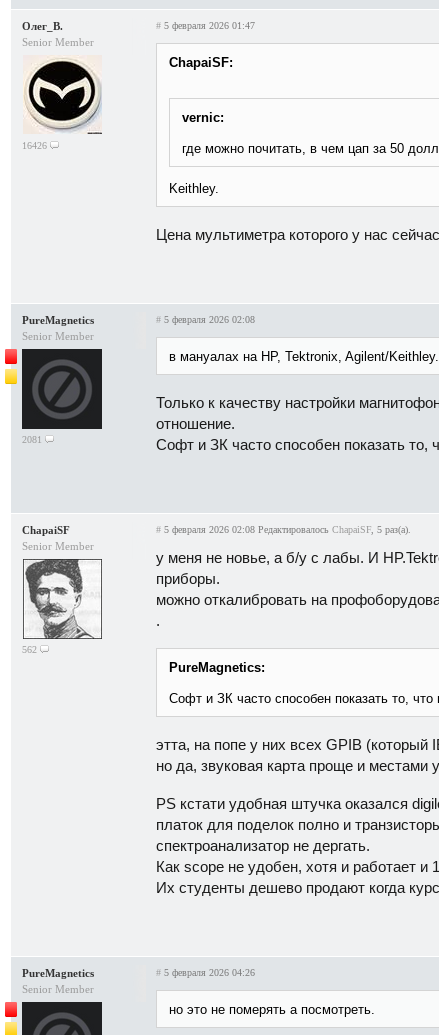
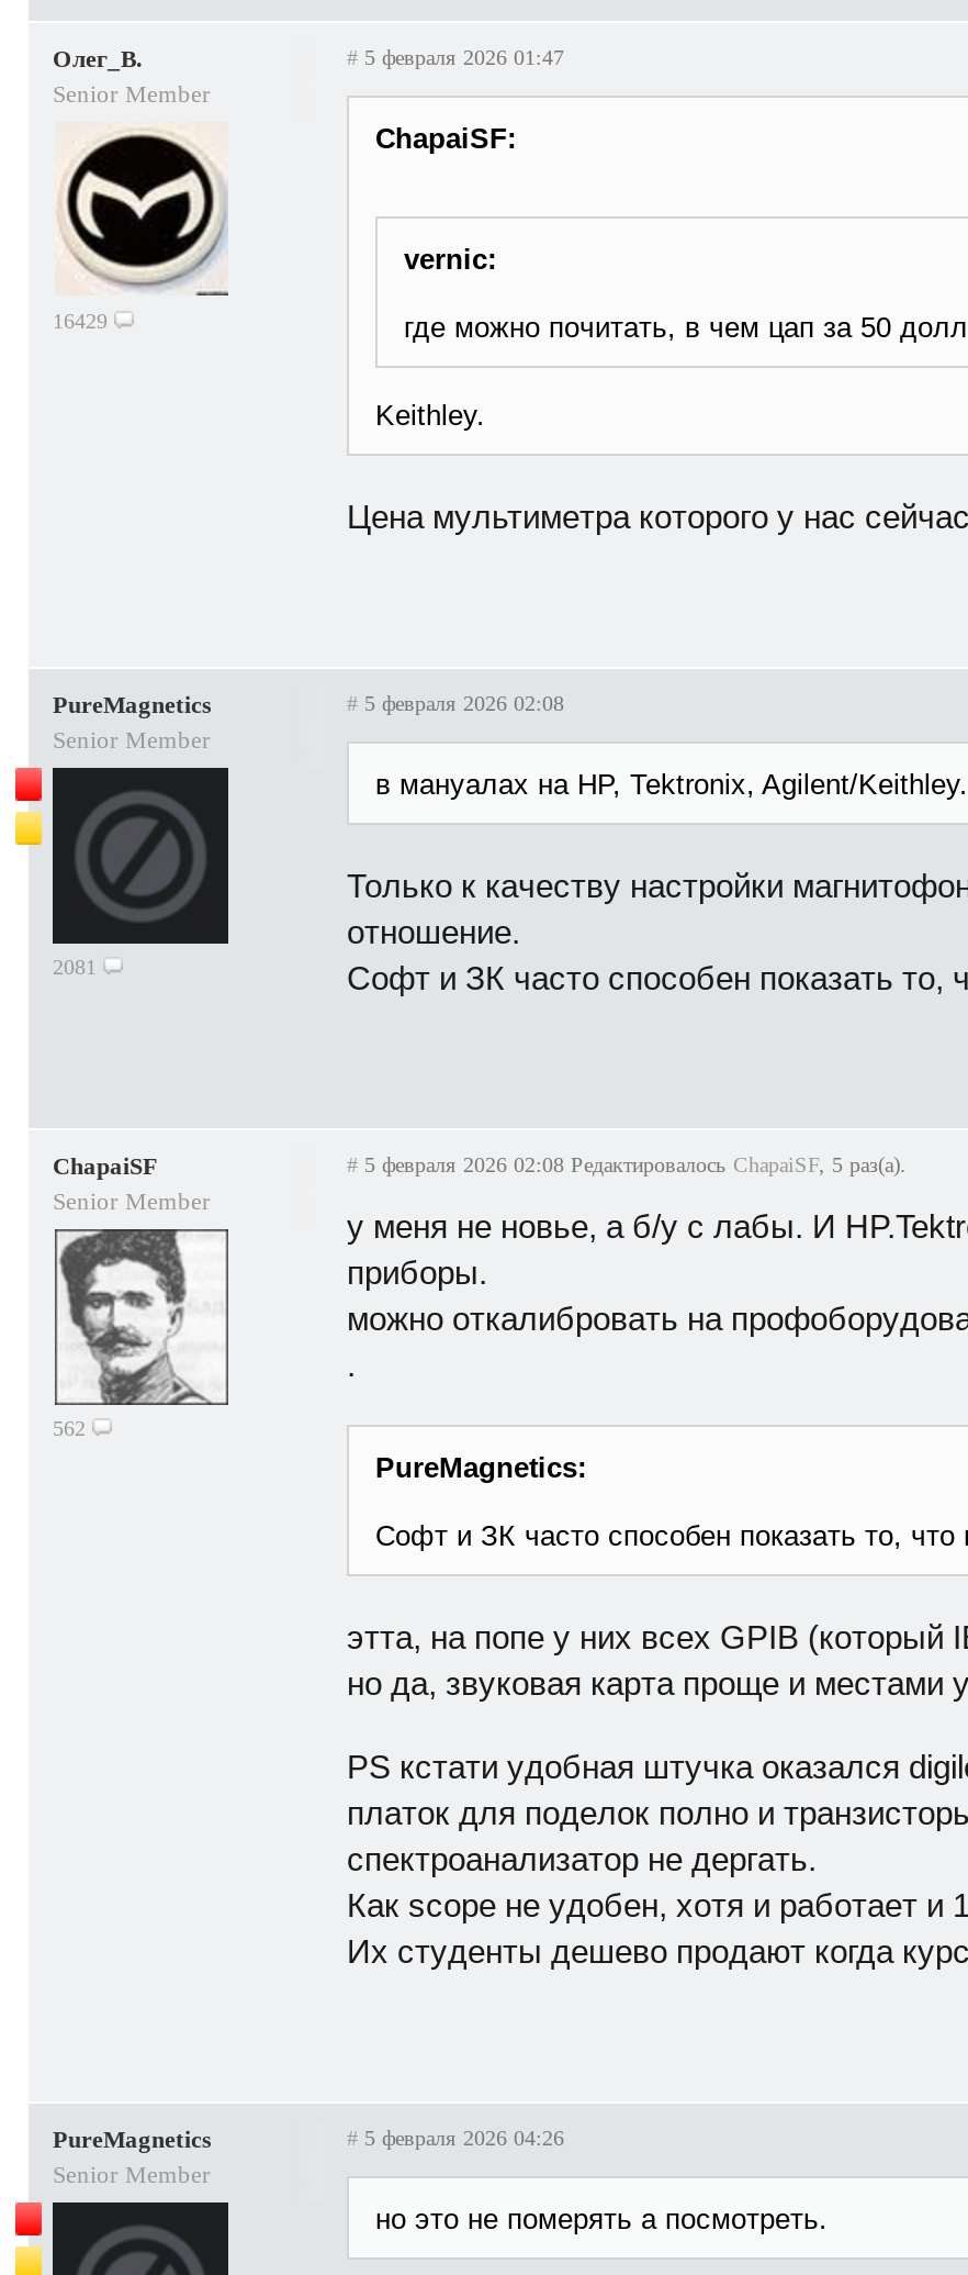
[22,140,50,151] 16426 -> [53,309,114,333] 16429

